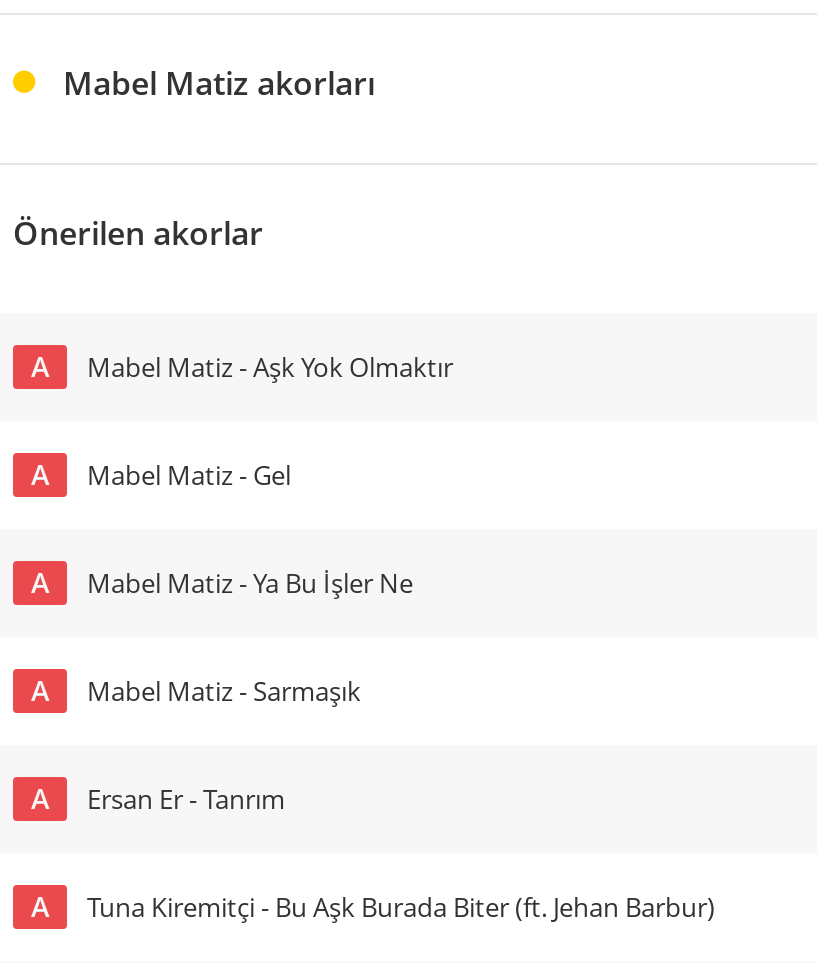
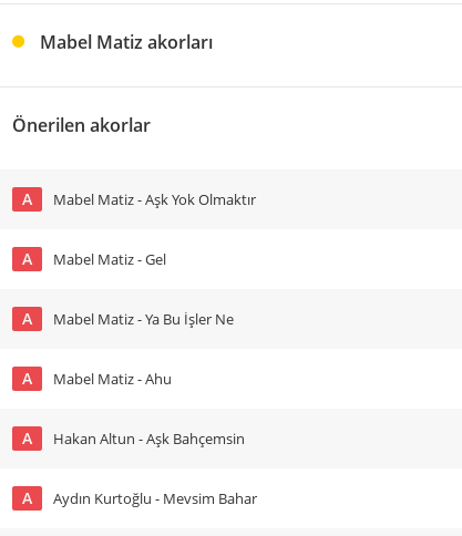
[87,673,361,709] Mabel Matiz - Sarmaşık -> [53,369,172,389] Mabel Matiz - Ahu
[87,781,285,817] Ersan Er - Tanrım -> [53,429,245,449] Hakan Altun - Aşk Bahçemsin
[87,889,715,925] Tuna Kiremitçi - Bu Aşk Burada Biter (ft. Jehan Barbur) -> [53,488,257,508] Aydın Kurtoğlu - Mevsim Bahar

